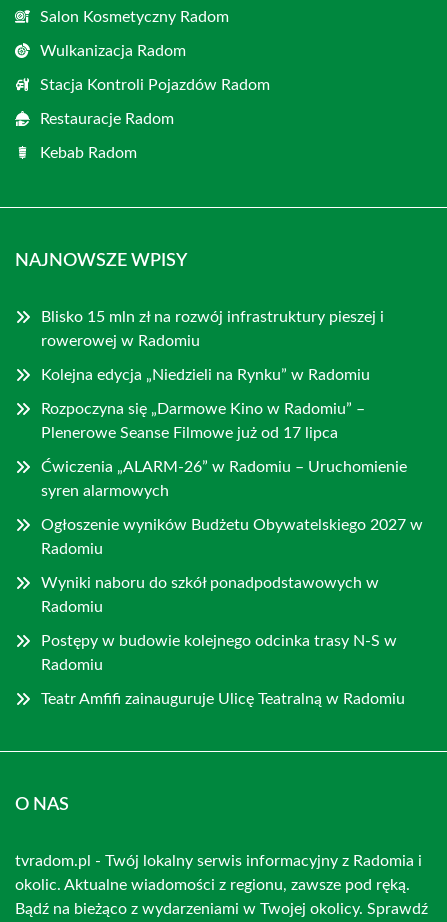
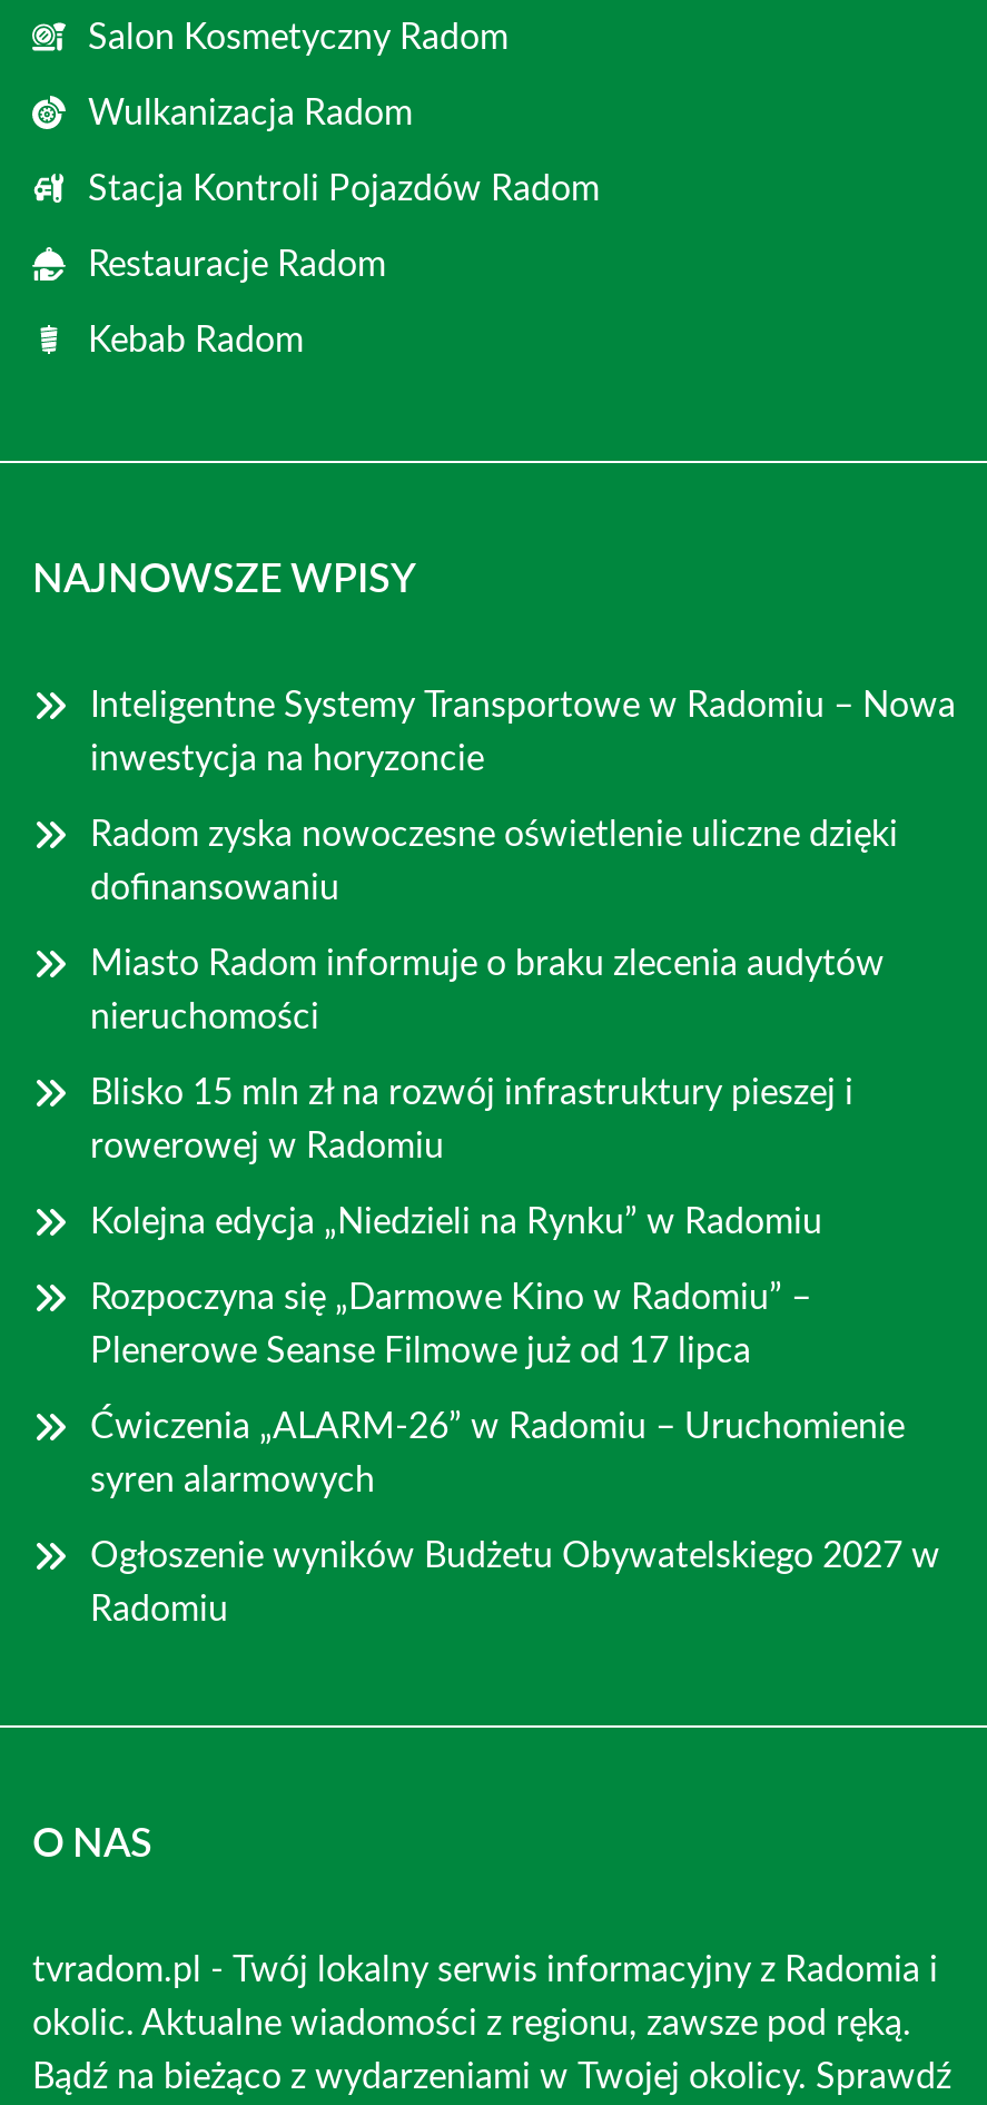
none -> [90,688,956,1035] Inteligentne Systemy Transportowe w Radomiu – Nowa | inwestycja na horyzoncie | Radom zyska nowoczesne oświetlenie uliczne dzięki | dofinansowaniu | Miasto Radom informuje o braku zlecenia audytów | nieruchomości
moved [41,309,423,557] -> [90,1075,940,1627]: Blisko 15 mln zł na rozwój infrastruktury pieszej i | rowerowej w Radomiu | Kolejna edycja „Niedzieli na Rynku” w Radomiu | ... | Ogłoszenie wyników Budżetu Obywatelskiego 2027 w | Radomiu
[41,575,405,707] Wyniki naboru do szkół ponadpodstawowych w | Radomiu | Postępy w budowie kolejnego odcinka trasy N-S w | Radomiu | Teatr Amfifi zainauguruje Ulicę Teatralną w Radomiu -> none

